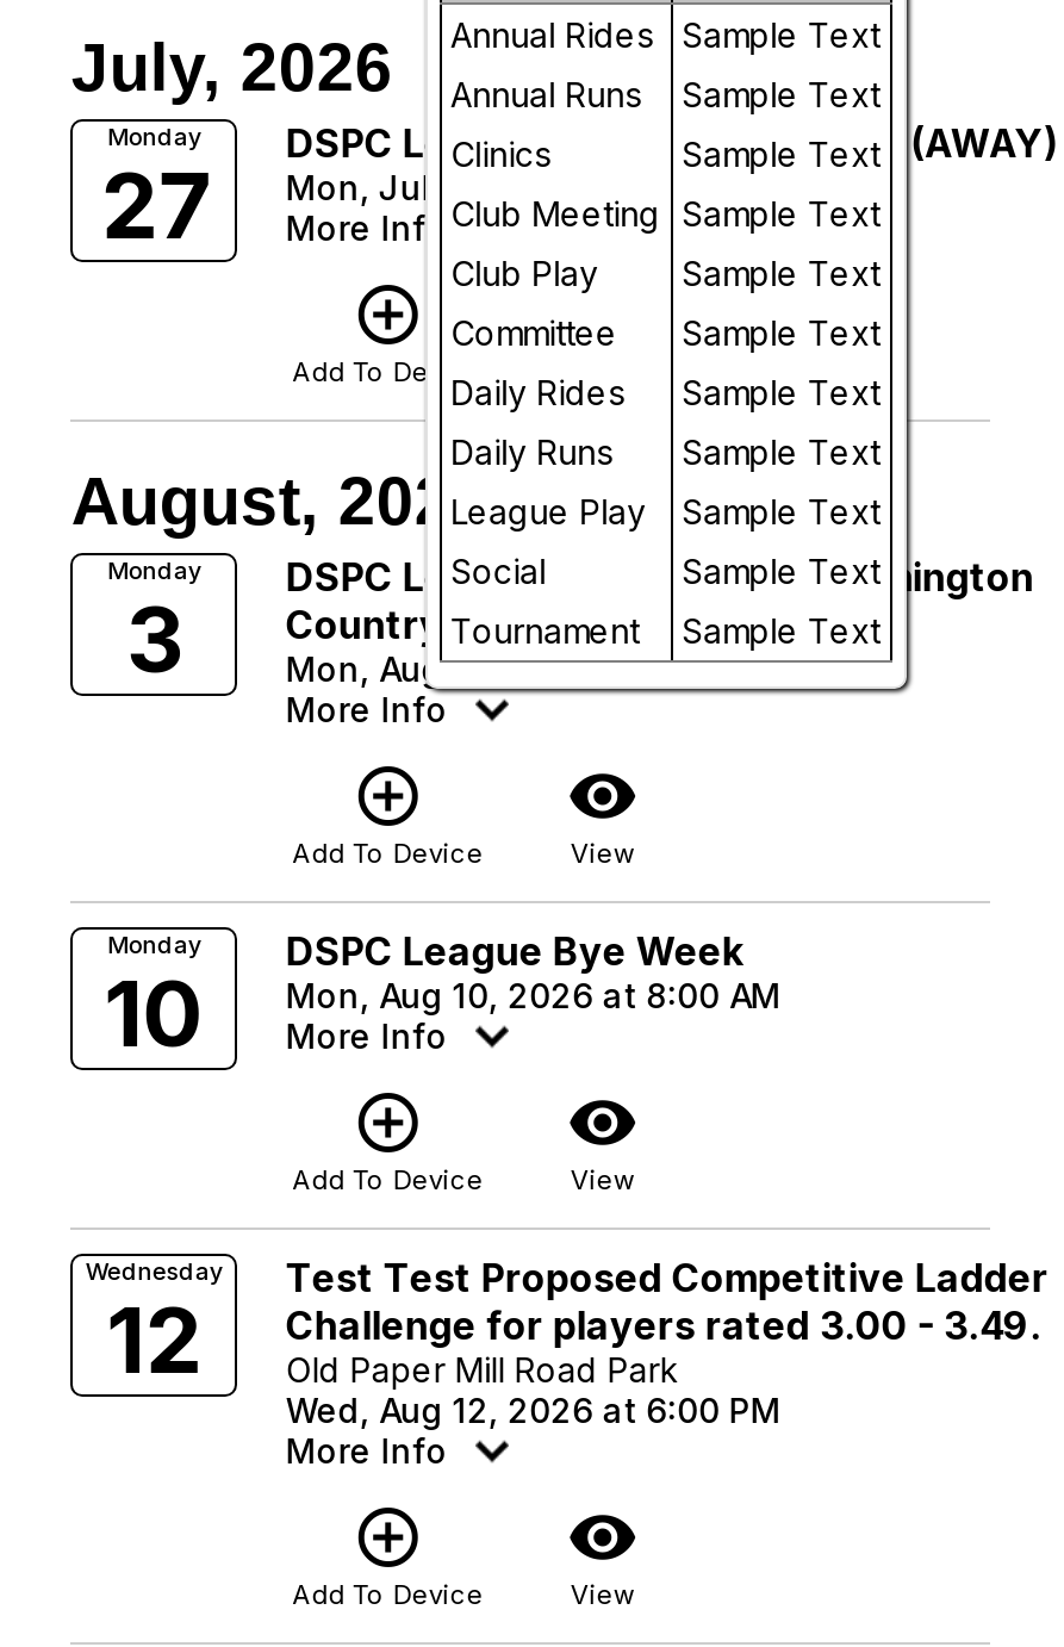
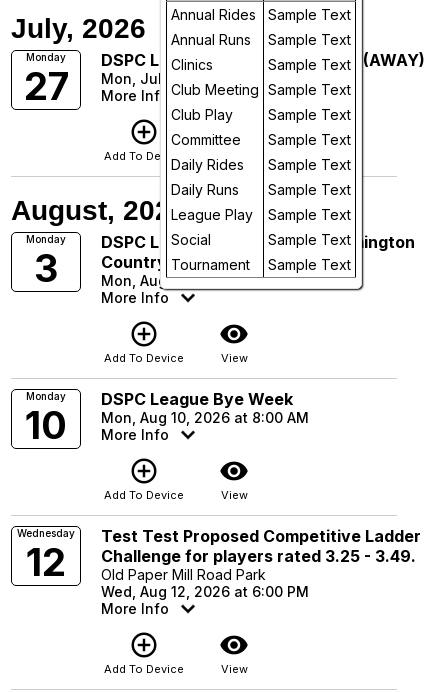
[286,1301,1041,1349] Challenge for players rated 3.00 - 3.49. -> [101,546,416,566] Challenge for players rated 3.25 - 3.49.

